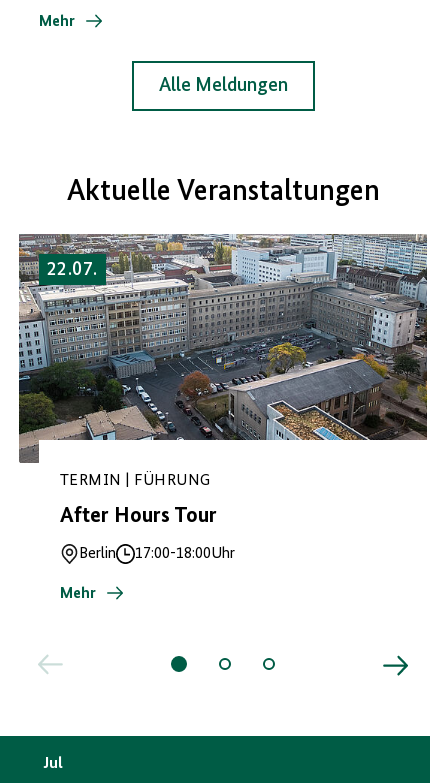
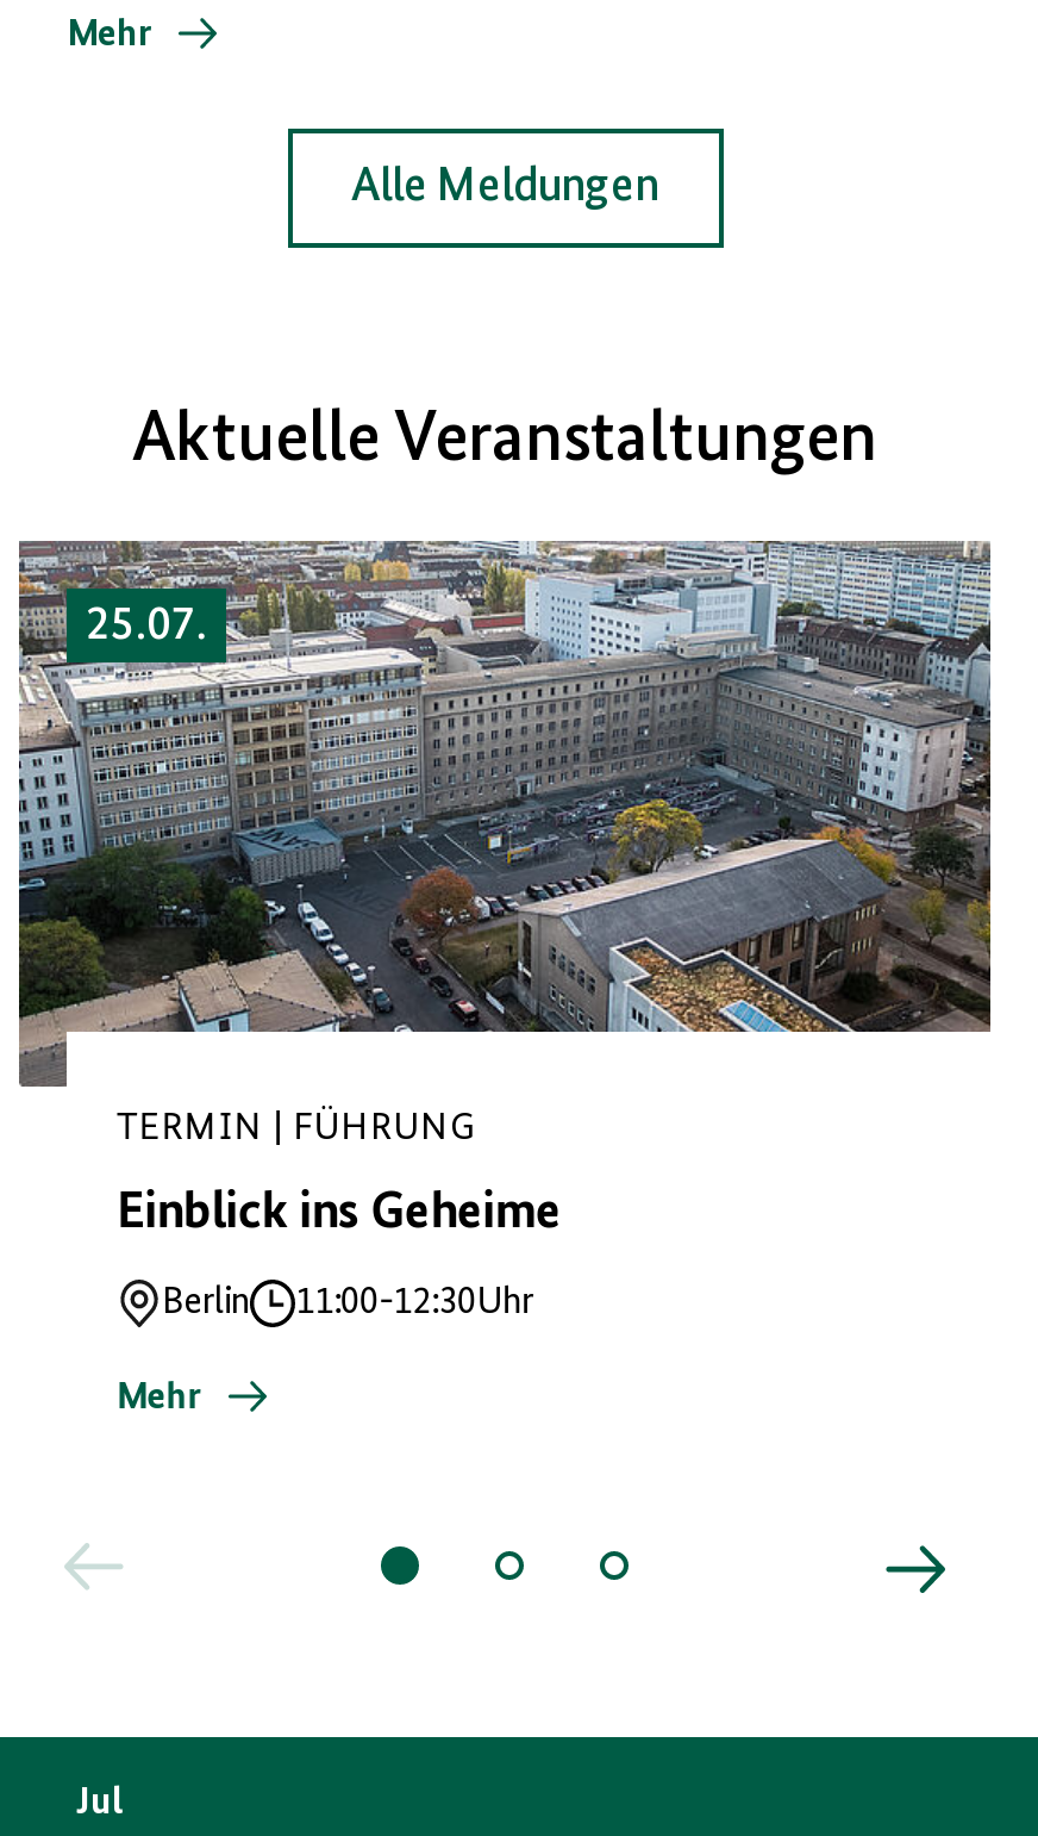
[47,260,98,280] 22.07. -> [86,604,207,652] 25.07.
[60,505,217,527] After Hours Tour -> [116,1187,561,1239] Einblick ins Geheime
[79,546,235,562] Berlin 17:00-18:00Uhr -> [162,1284,534,1322] Berlin 11:00-12:30Uhr

